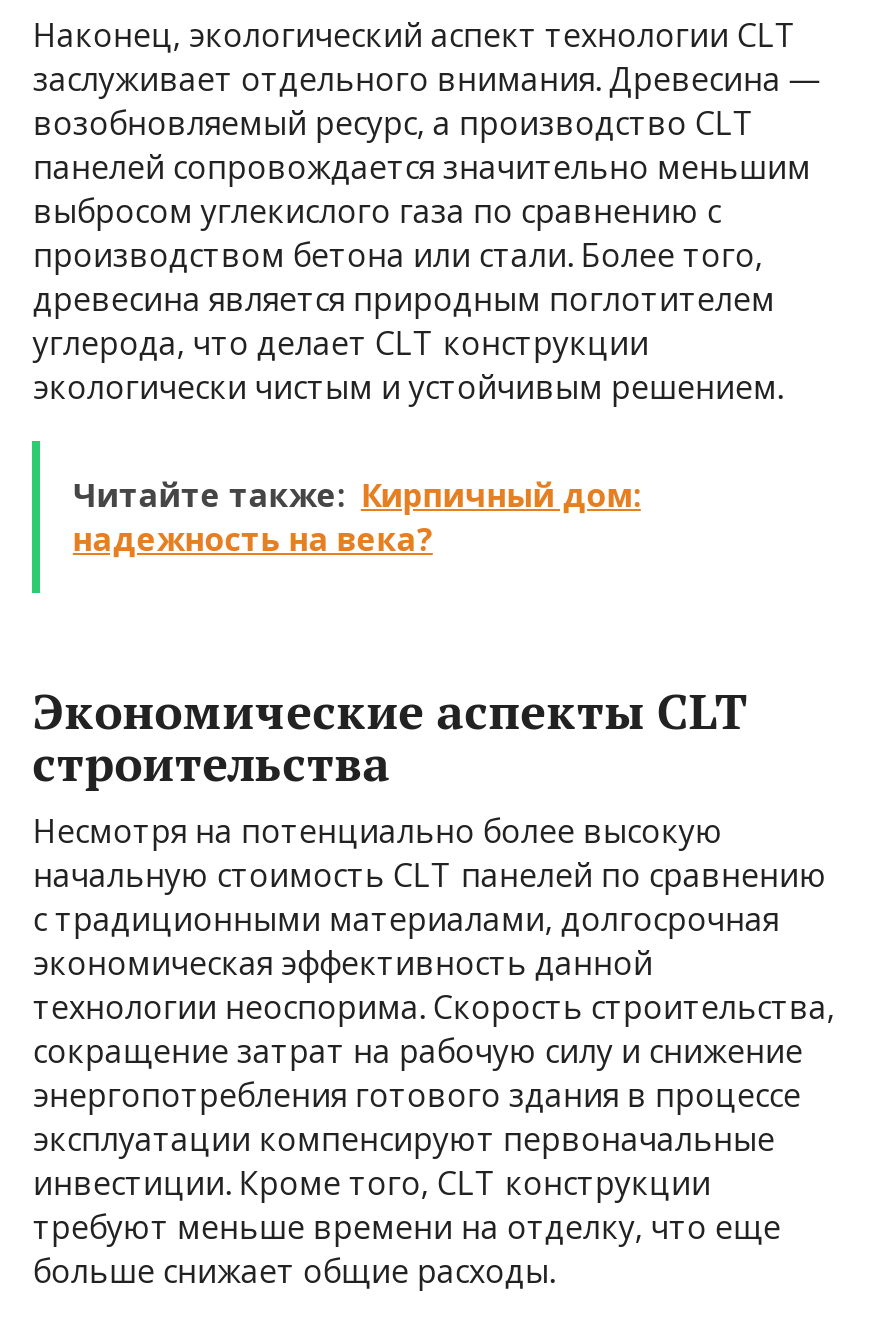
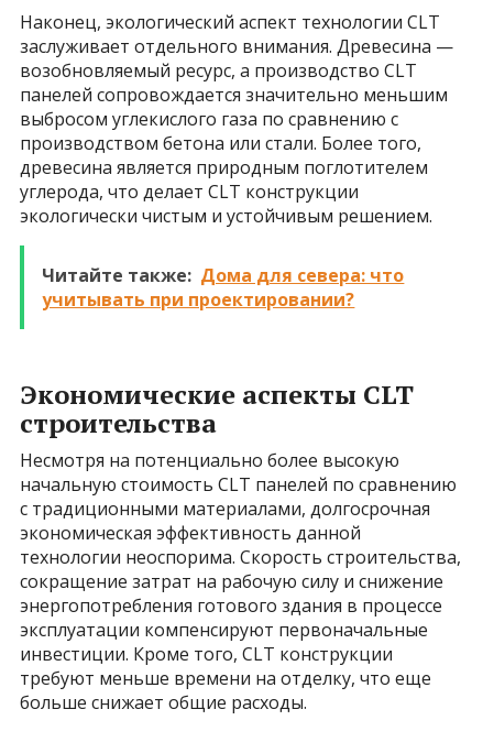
[73,473,641,561] Читайте также: Кирпичный дом: | надежность на века? -> [42,263,404,312] Читайте также: Дома для севера: что | учитывать при проектировании?

